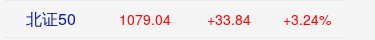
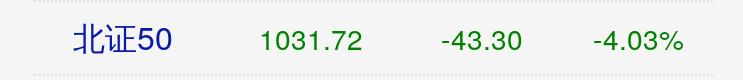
[119,9,171,29] 1079.04 -> [259,19,363,59] 1031.72
[207,9,251,29] +33.84 -> [441,19,523,59] -43.30
[283,9,331,29] +3.24% -> [593,19,683,59] -4.03%

